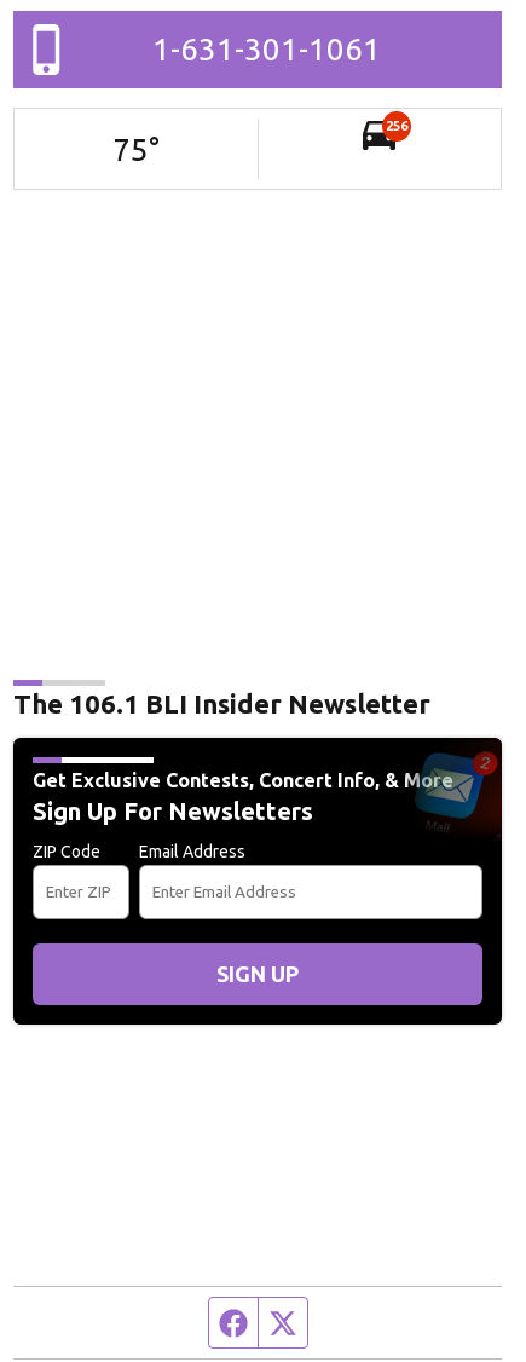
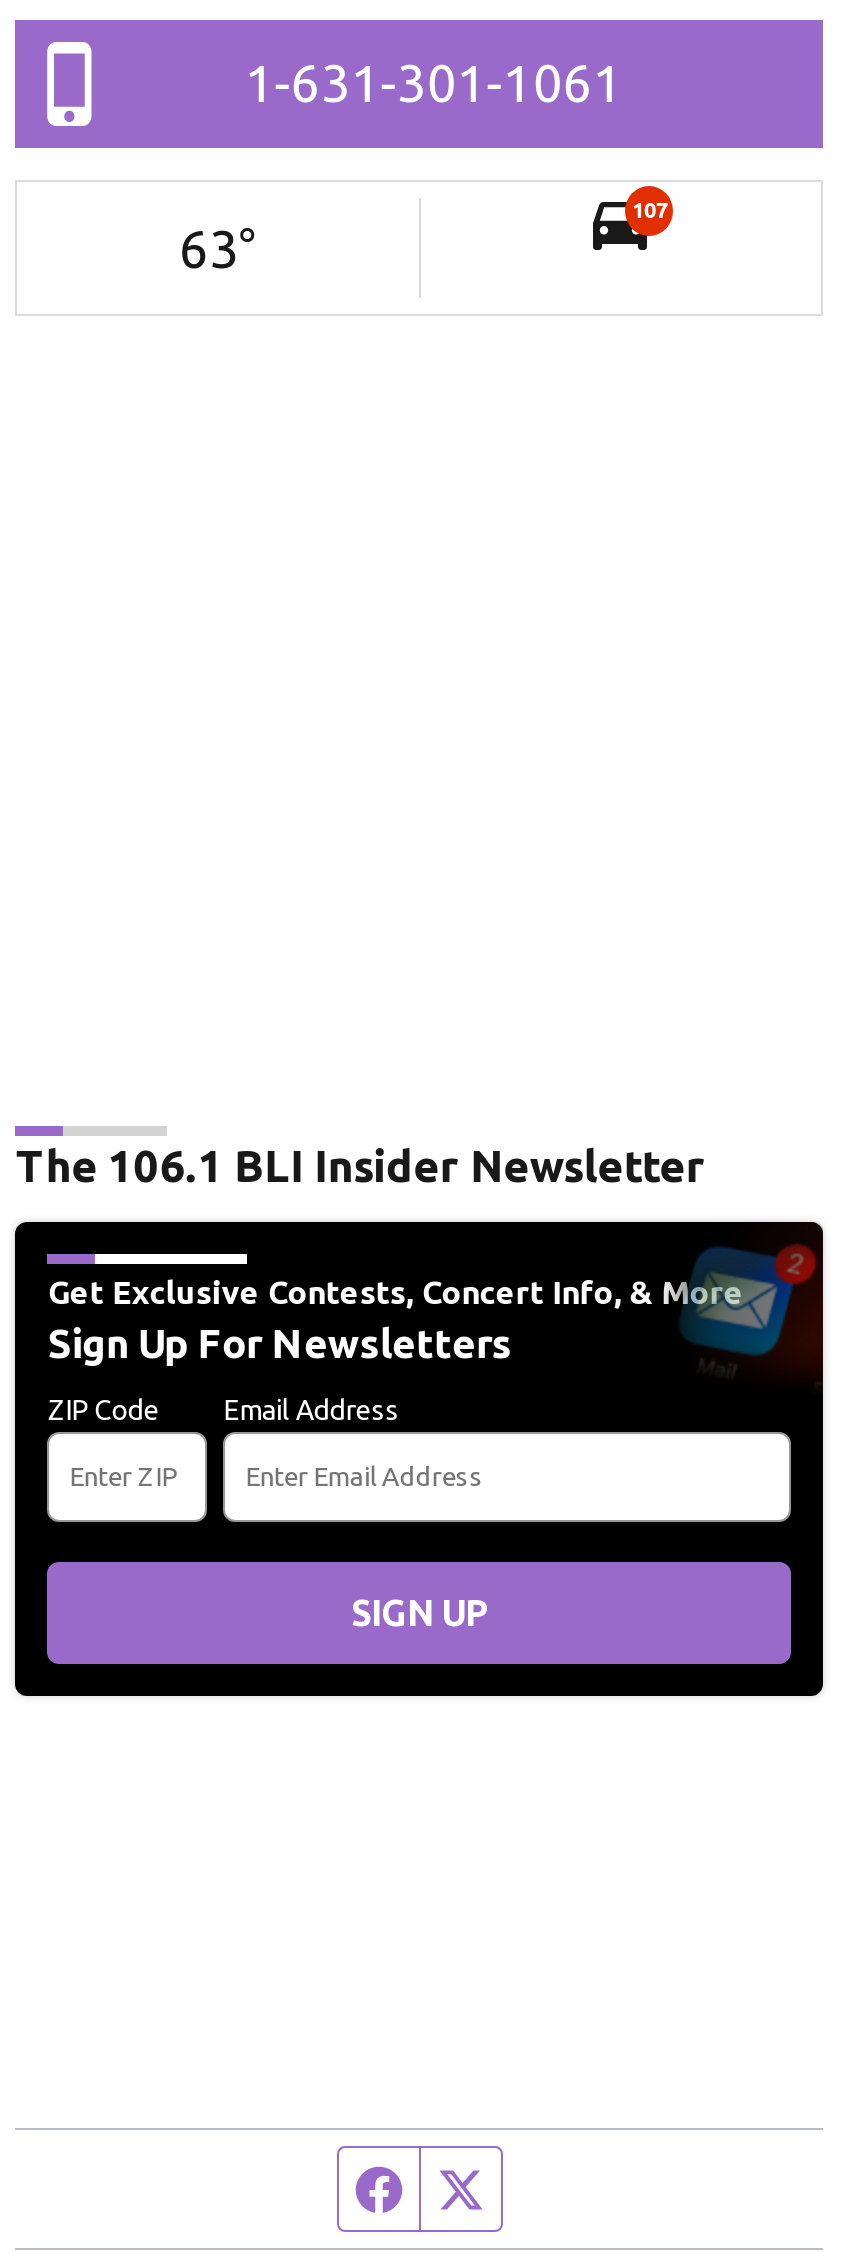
[386,119,408,133] 256 -> [632,198,668,222] 107
[113,131,160,167] 75° -> [179,219,257,277] 63°

